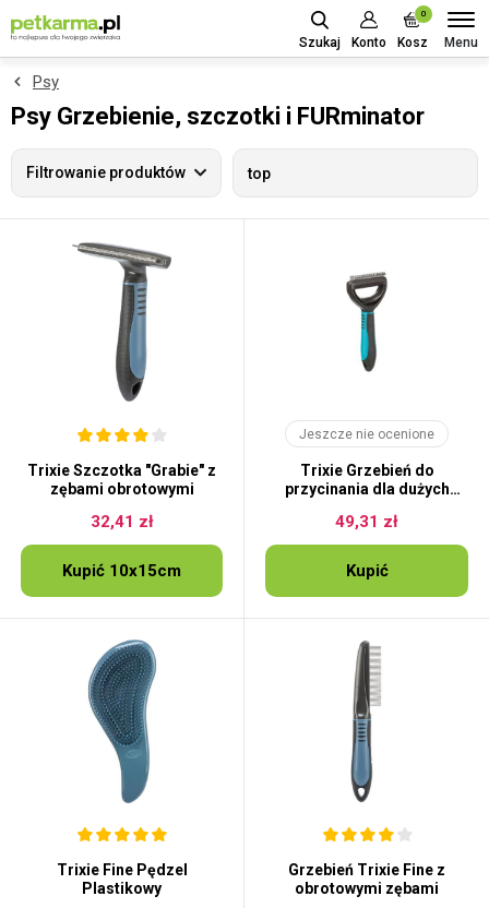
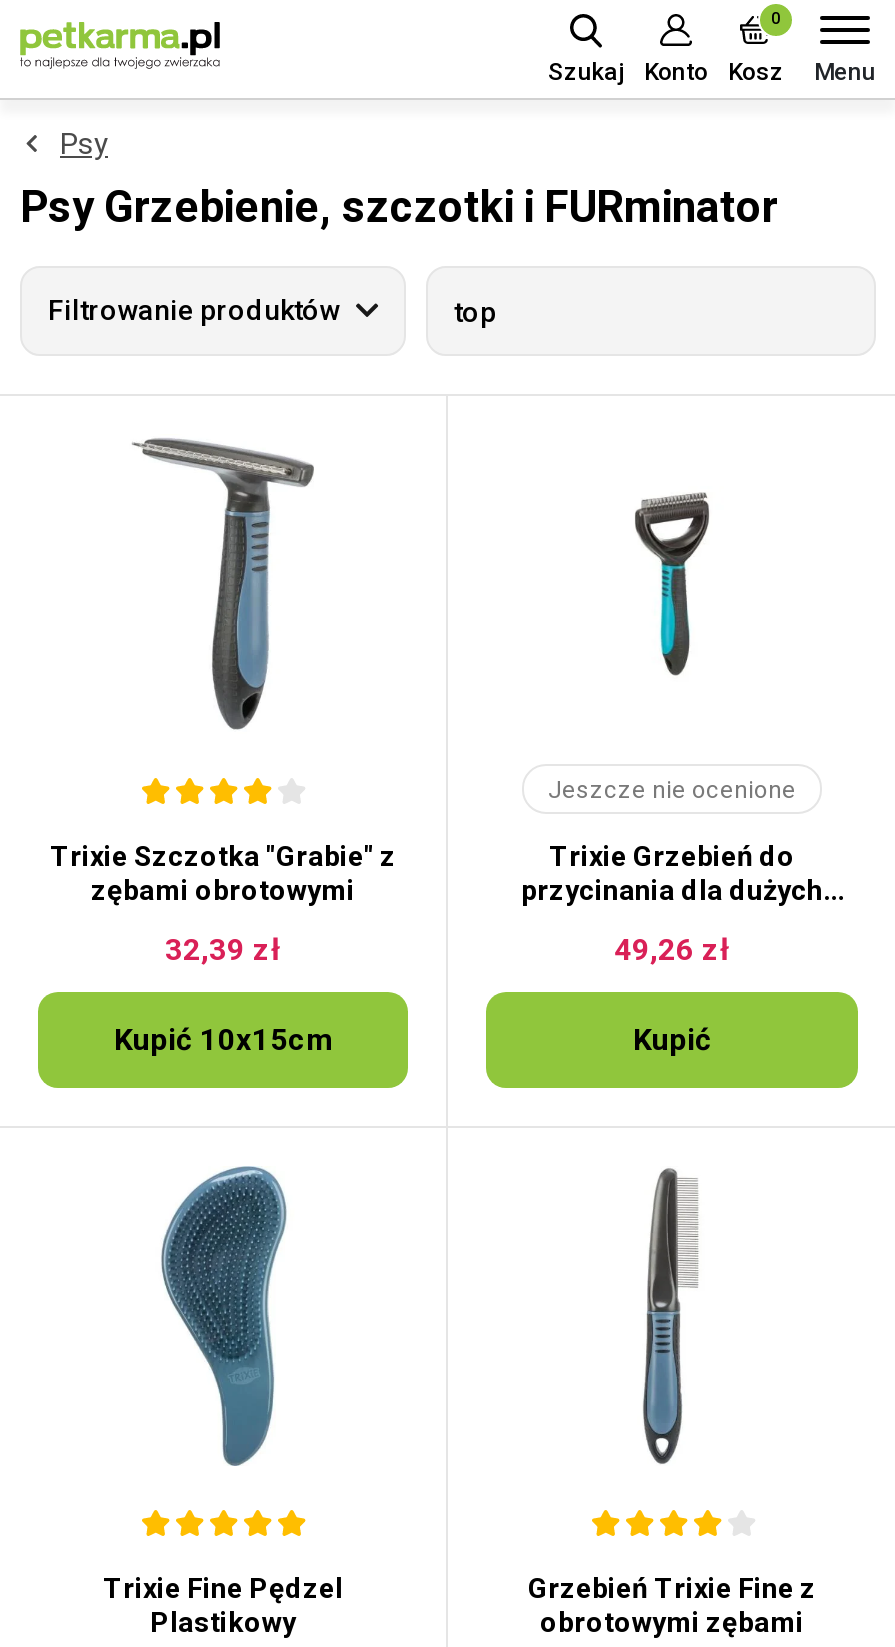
[90,512,153,531] 32,41 zł -> [165,932,281,968] 32,39 zł
[335,512,398,531] 49,31 zł -> [614,932,730,968] 49,26 zł

